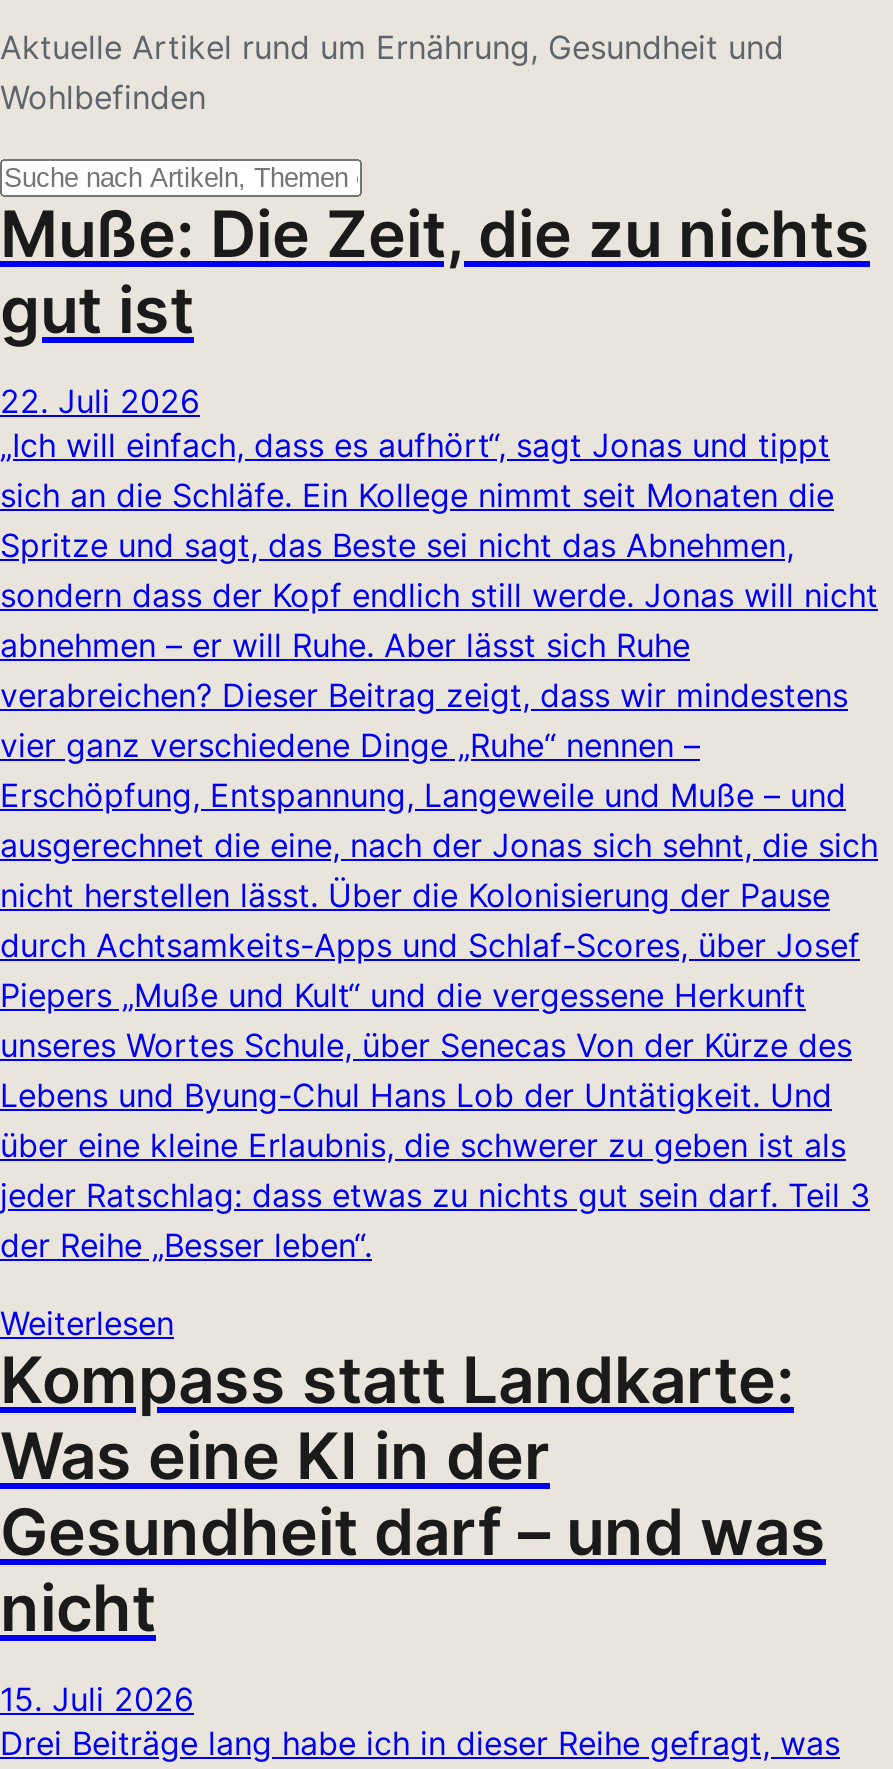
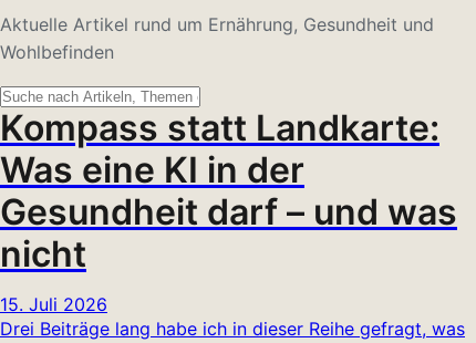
[0,195,878,1343] Muße: Die Zeit, die zu nichts | gut ist | 22. Juli 2026 | „Ich will einfach, dass es aufhört“, sagt Jonas und tippt | sich an die Schläfe. Ein Kollege nimmt seit Monaten die | Spritze und sagt, das Beste sei nicht das Abnehmen, | sondern dass der Kopf endlich still werde. Jonas will nicht | abnehmen – er will Ruhe. Aber lässt sich Ruhe | verabreichen? Dieser Beitrag zeigt, dass wir mindestens | vier ganz verschiedene Dinge „Ruhe“ nennen – | Erschöpfung, Entspannung, Langeweile und Muße – und | ausgerechnet die eine, nach der Jonas sich sehnt, die sich | nicht herstellen lässt. Über die Kolonisierung der Pause | durch Achtsamkeits-Apps und Schlaf-Scores, über Josef | Piepers „Muße und Kult“ und die vergessene Herkunft | unseres Wortes Schule, über Senecas Von der Kürze des | Lebens und Byung-Chul Hans Lob der Untätigkeit. Und | über eine kleine Erlaubnis, die schwerer zu geben ist als | jeder Ratschlag: dass etwas zu nichts gut sein darf. Teil 3 | der Reihe „Besser leben“. | Weiterlesen -> none

